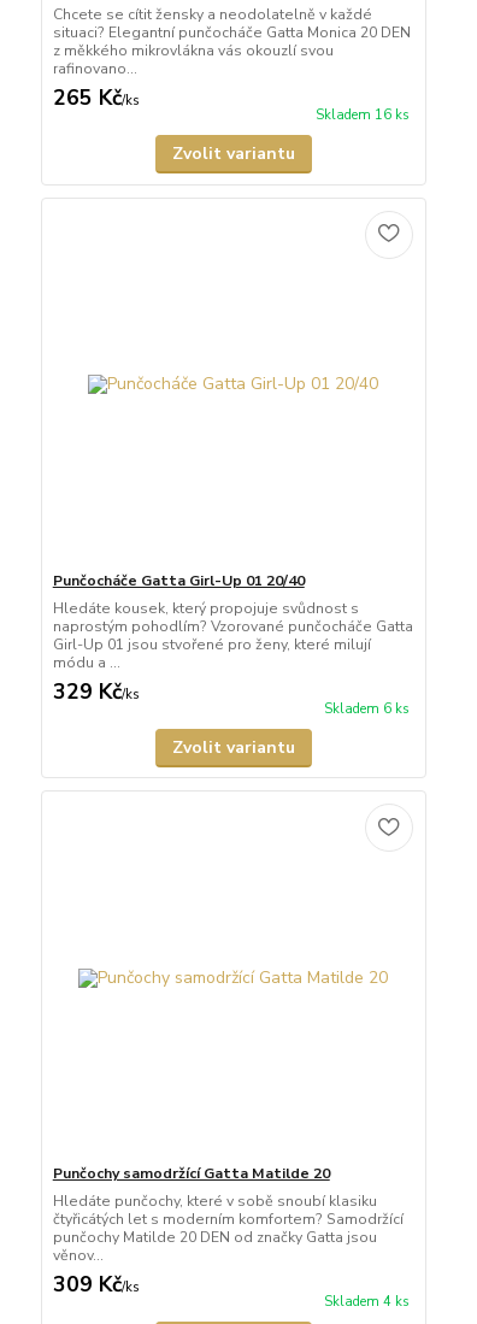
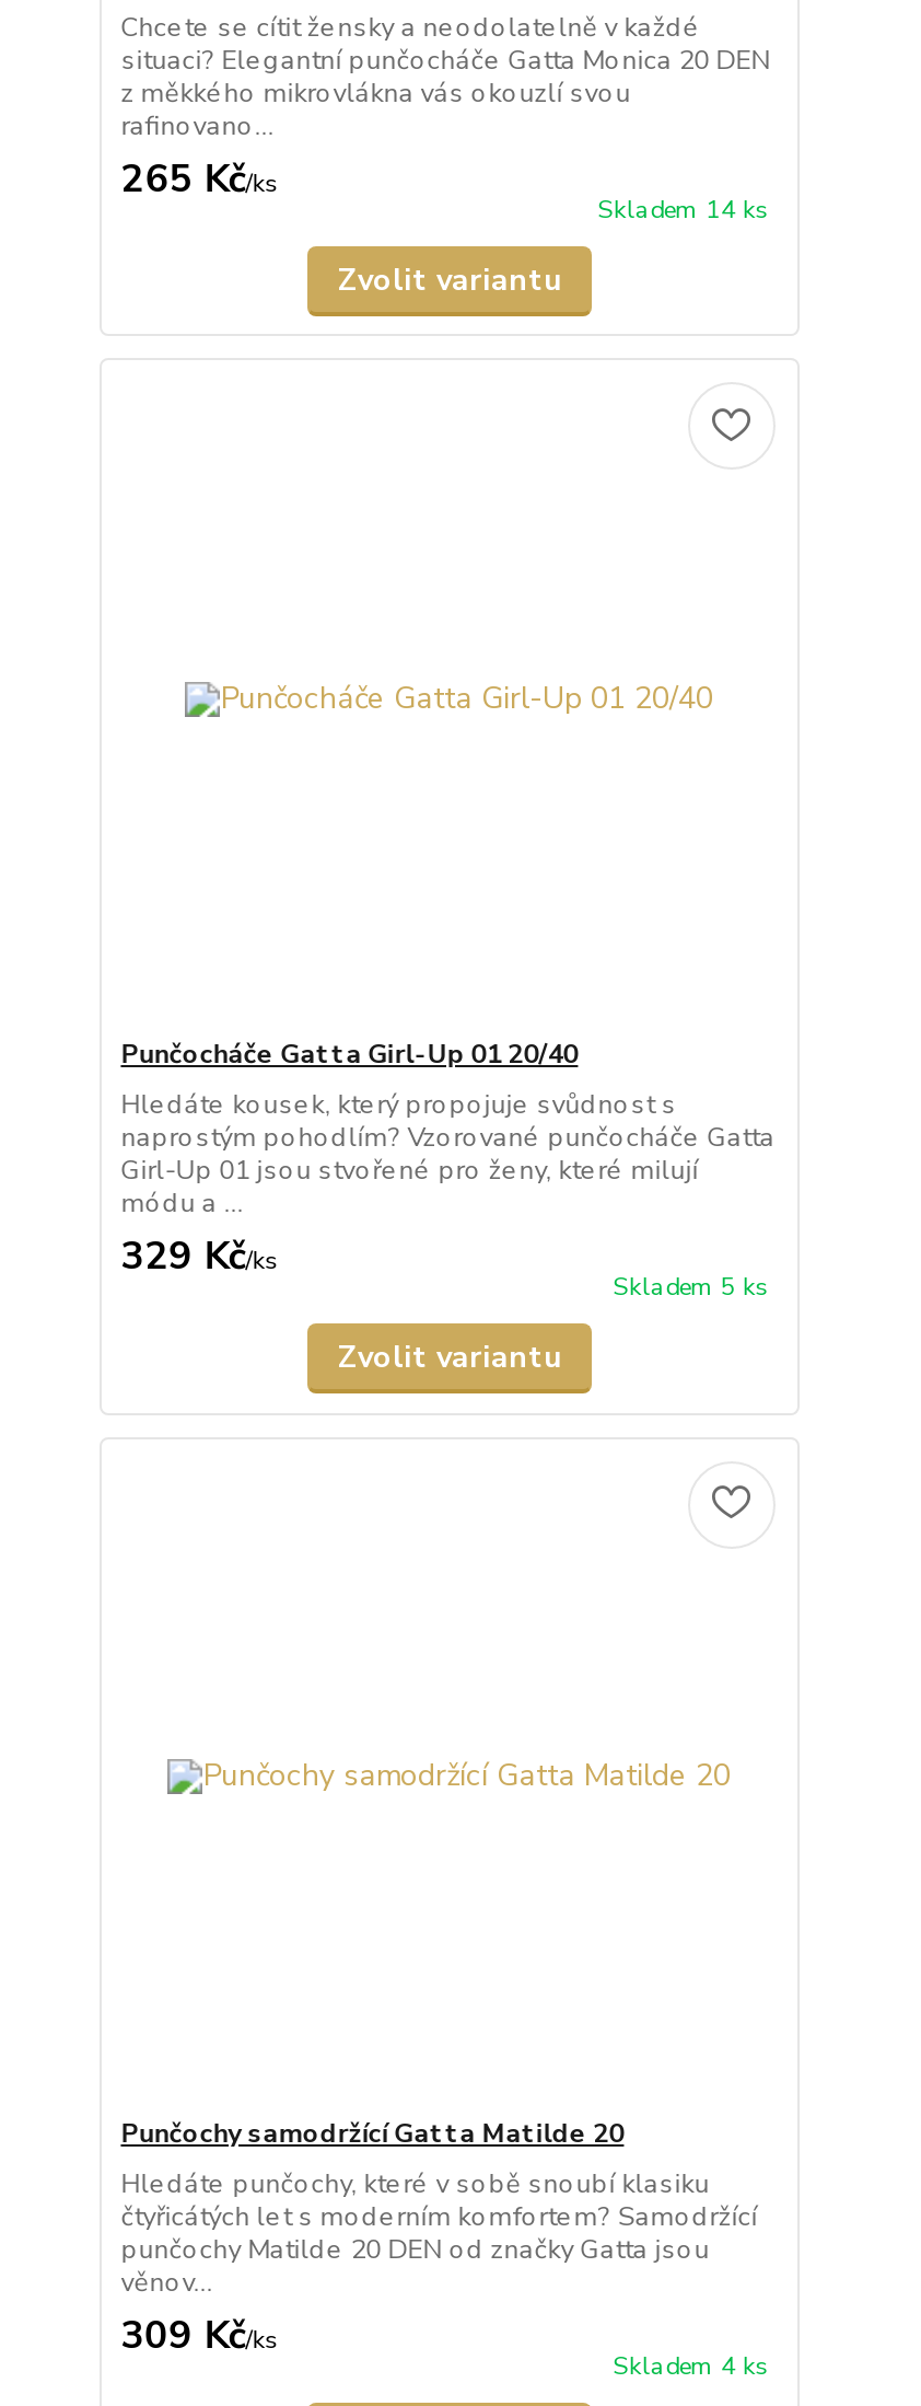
[315,107,409,125] Skladem 16 ks -> [598,194,769,227] Skladem 14 ks
[324,700,409,718] Skladem 6 ks -> [613,1272,769,1305] Skladem 5 ks

